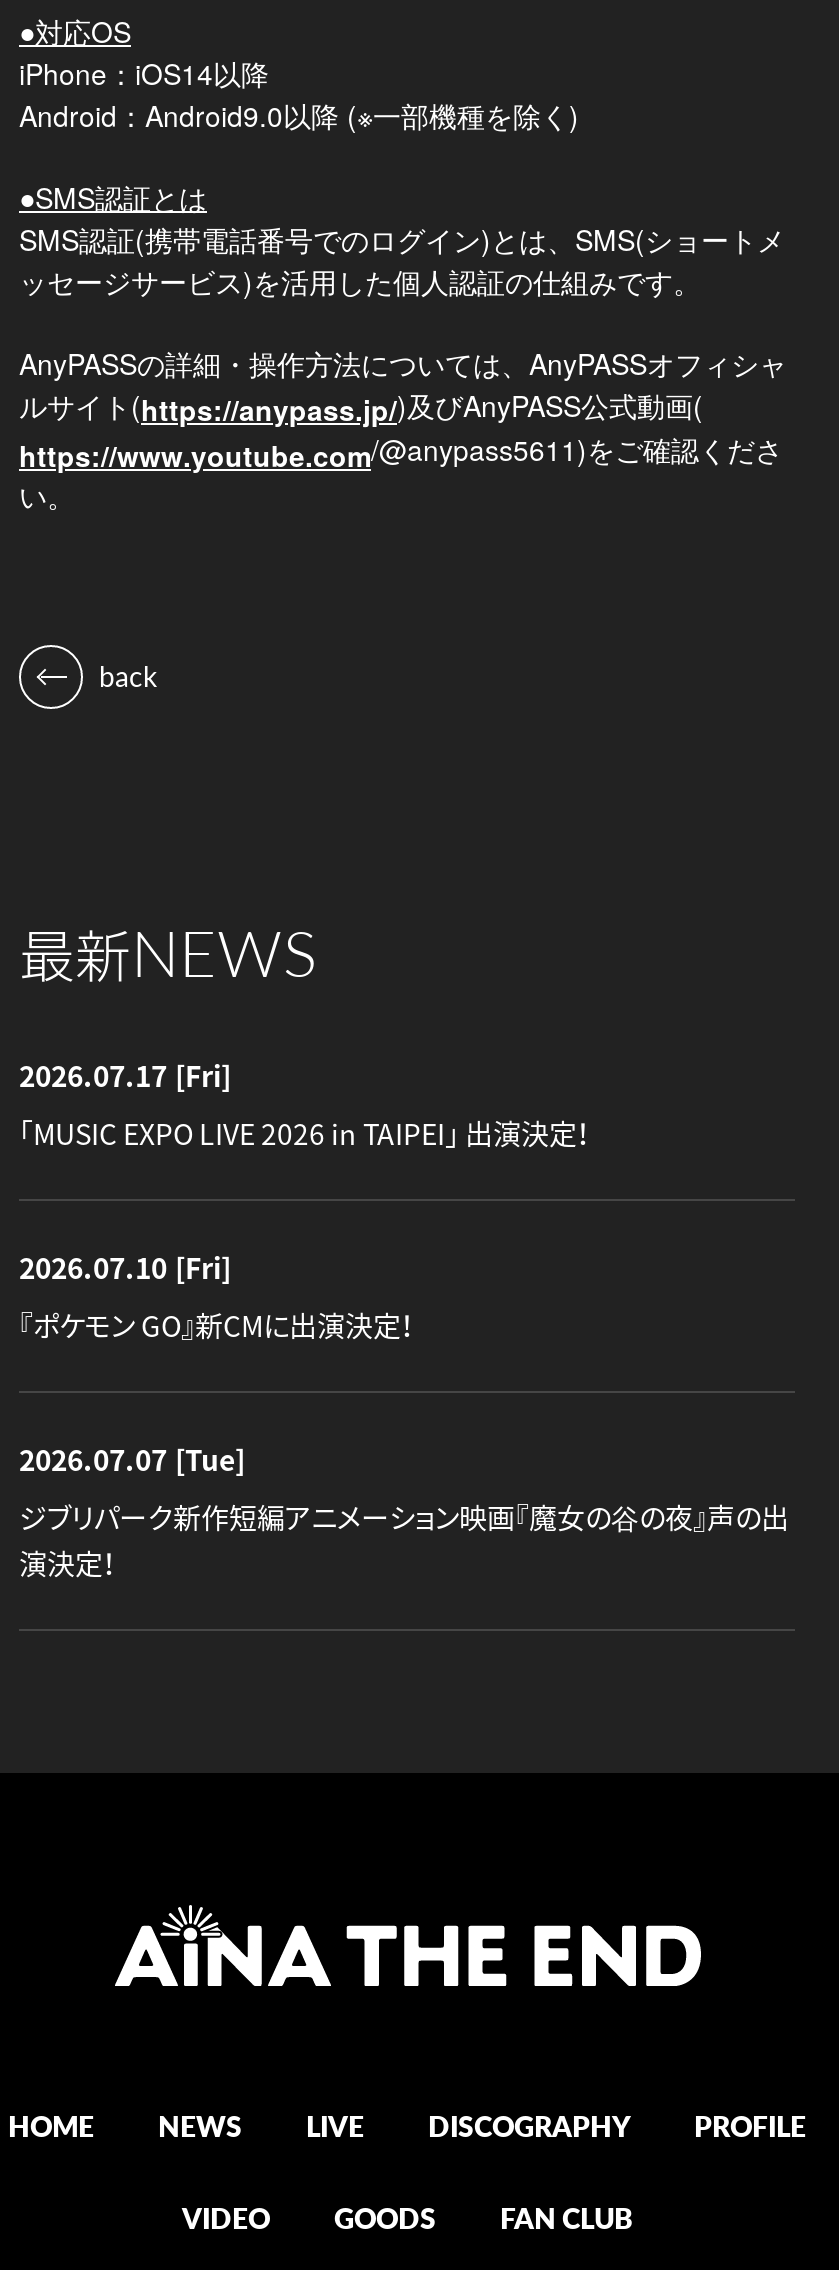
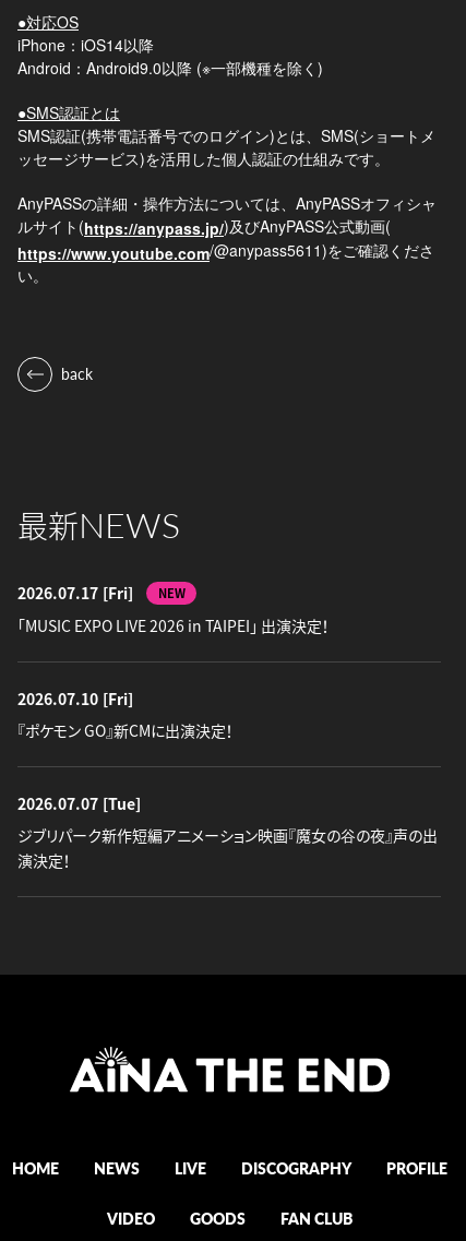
none -> [158,584,185,603] NEW

